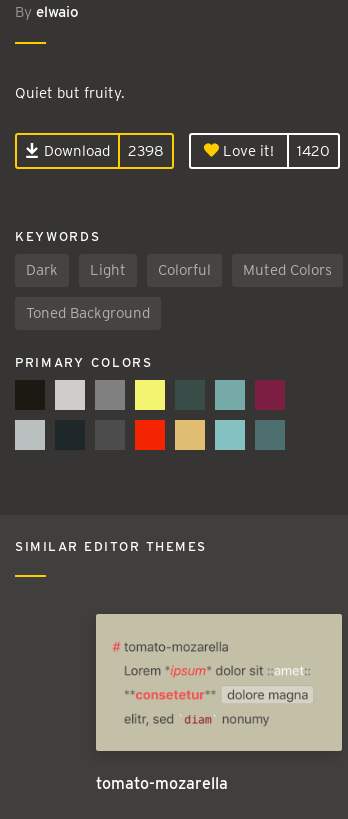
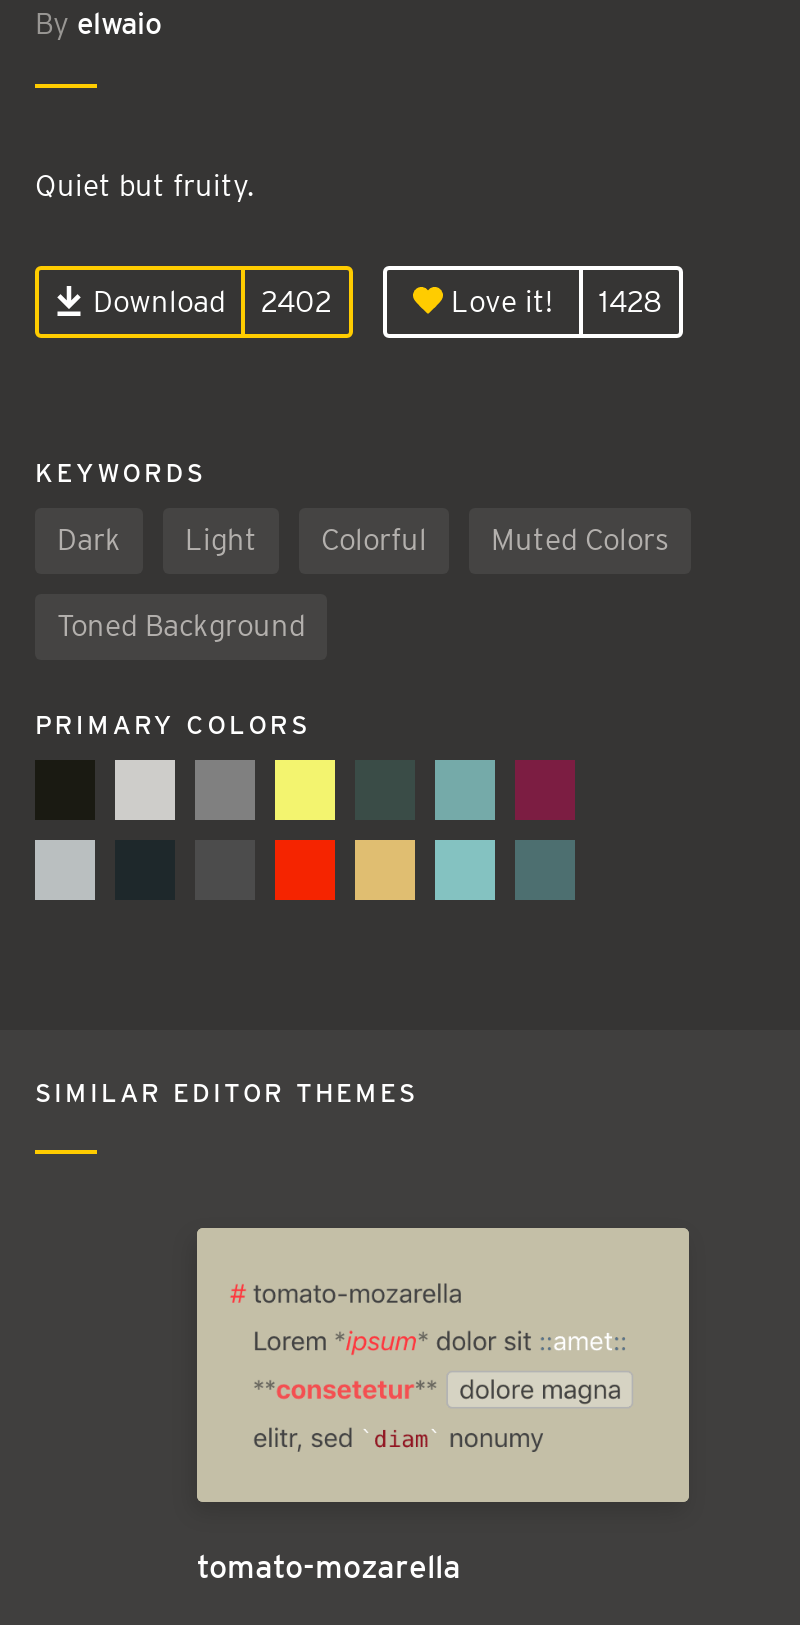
[40,141,164,159] Download 2398 -> [85,283,333,319] Download 2402
[219,141,330,159] Love it! 1420 -> [443,283,663,319] Love it! 1428

